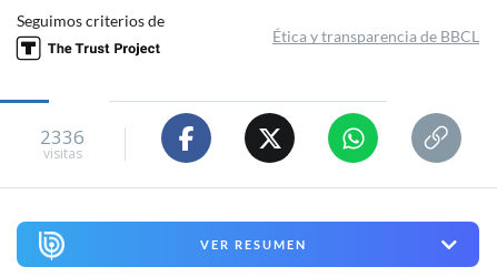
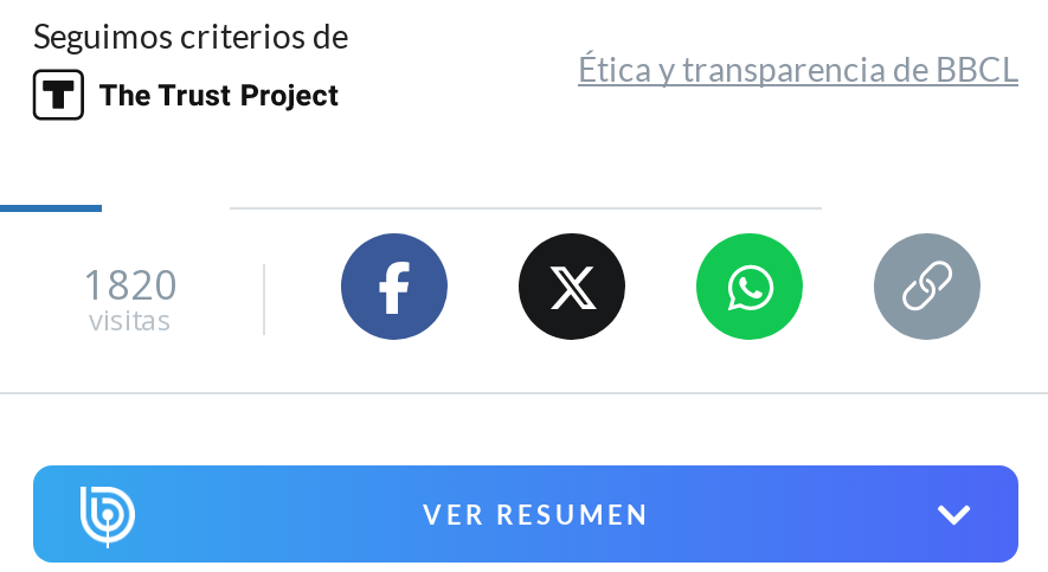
[40,124,85,150] 2336 -> [83,257,178,311] 1820

